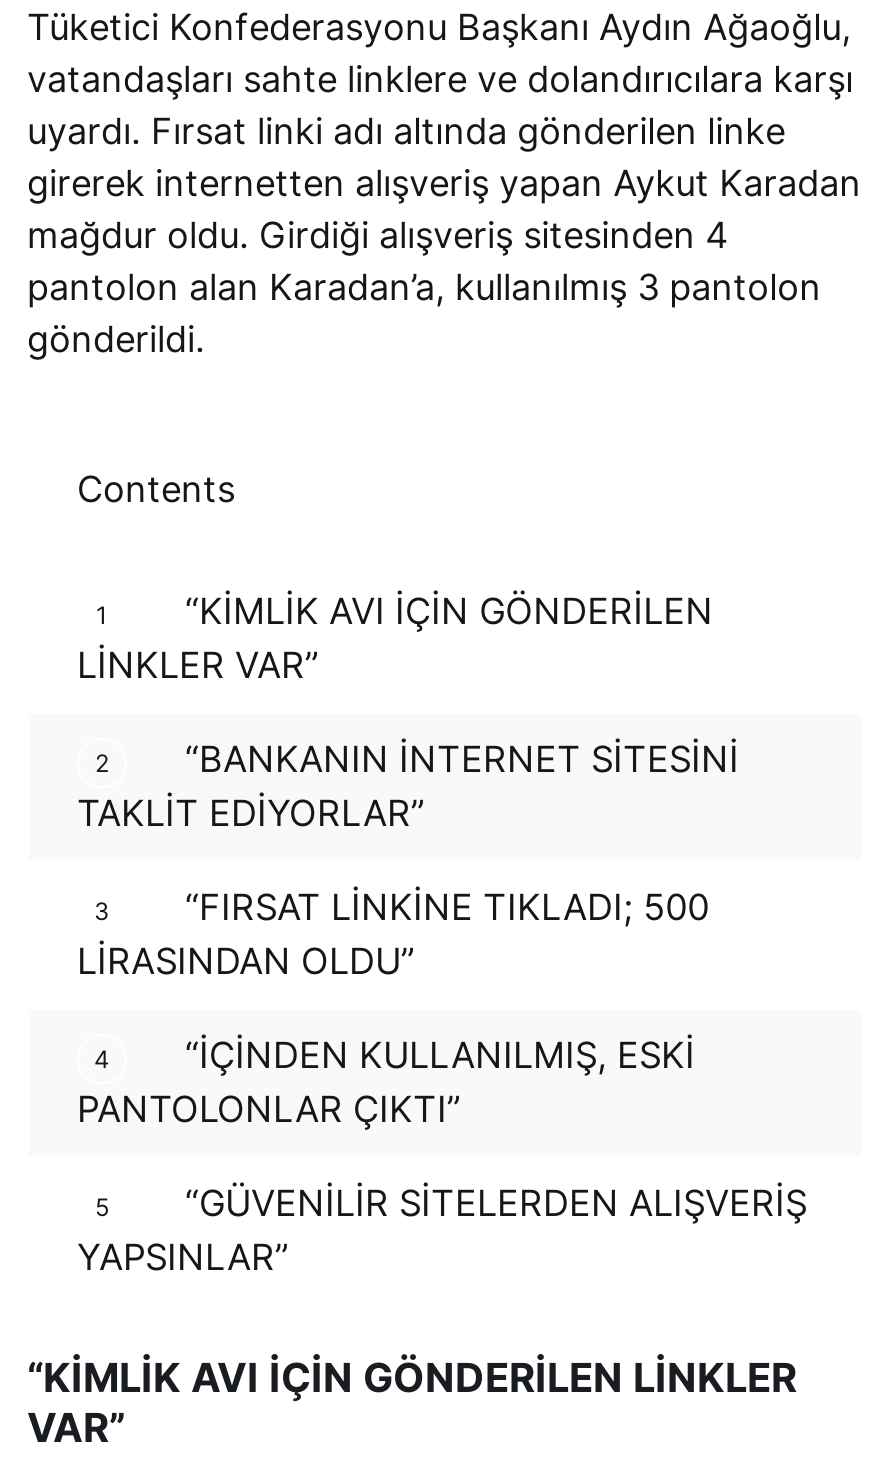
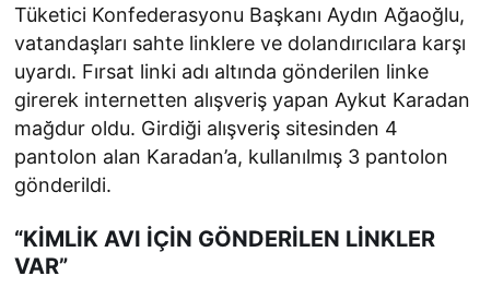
[77,467,807,1277] Contents | 1 | “KİMLİK AVI İÇİN GÖNDERİLEN | LİNKLER VAR” | 2 | “BANKANIN İNTERNET SİTESİNİ | TAKLİT EDİYORLAR” | 3 | “FIRSAT LİNKİNE TIKLADI; 500 | LİRASINDAN OLDU” | 4 | “İÇİNDEN KULLANILMIŞ, ESKİ | PANTOLONLAR ÇIKTI” | 5 | “GÜVENİLİR SİTELERDEN ALIŞVERİŞ | YAPSINLAR” -> none

